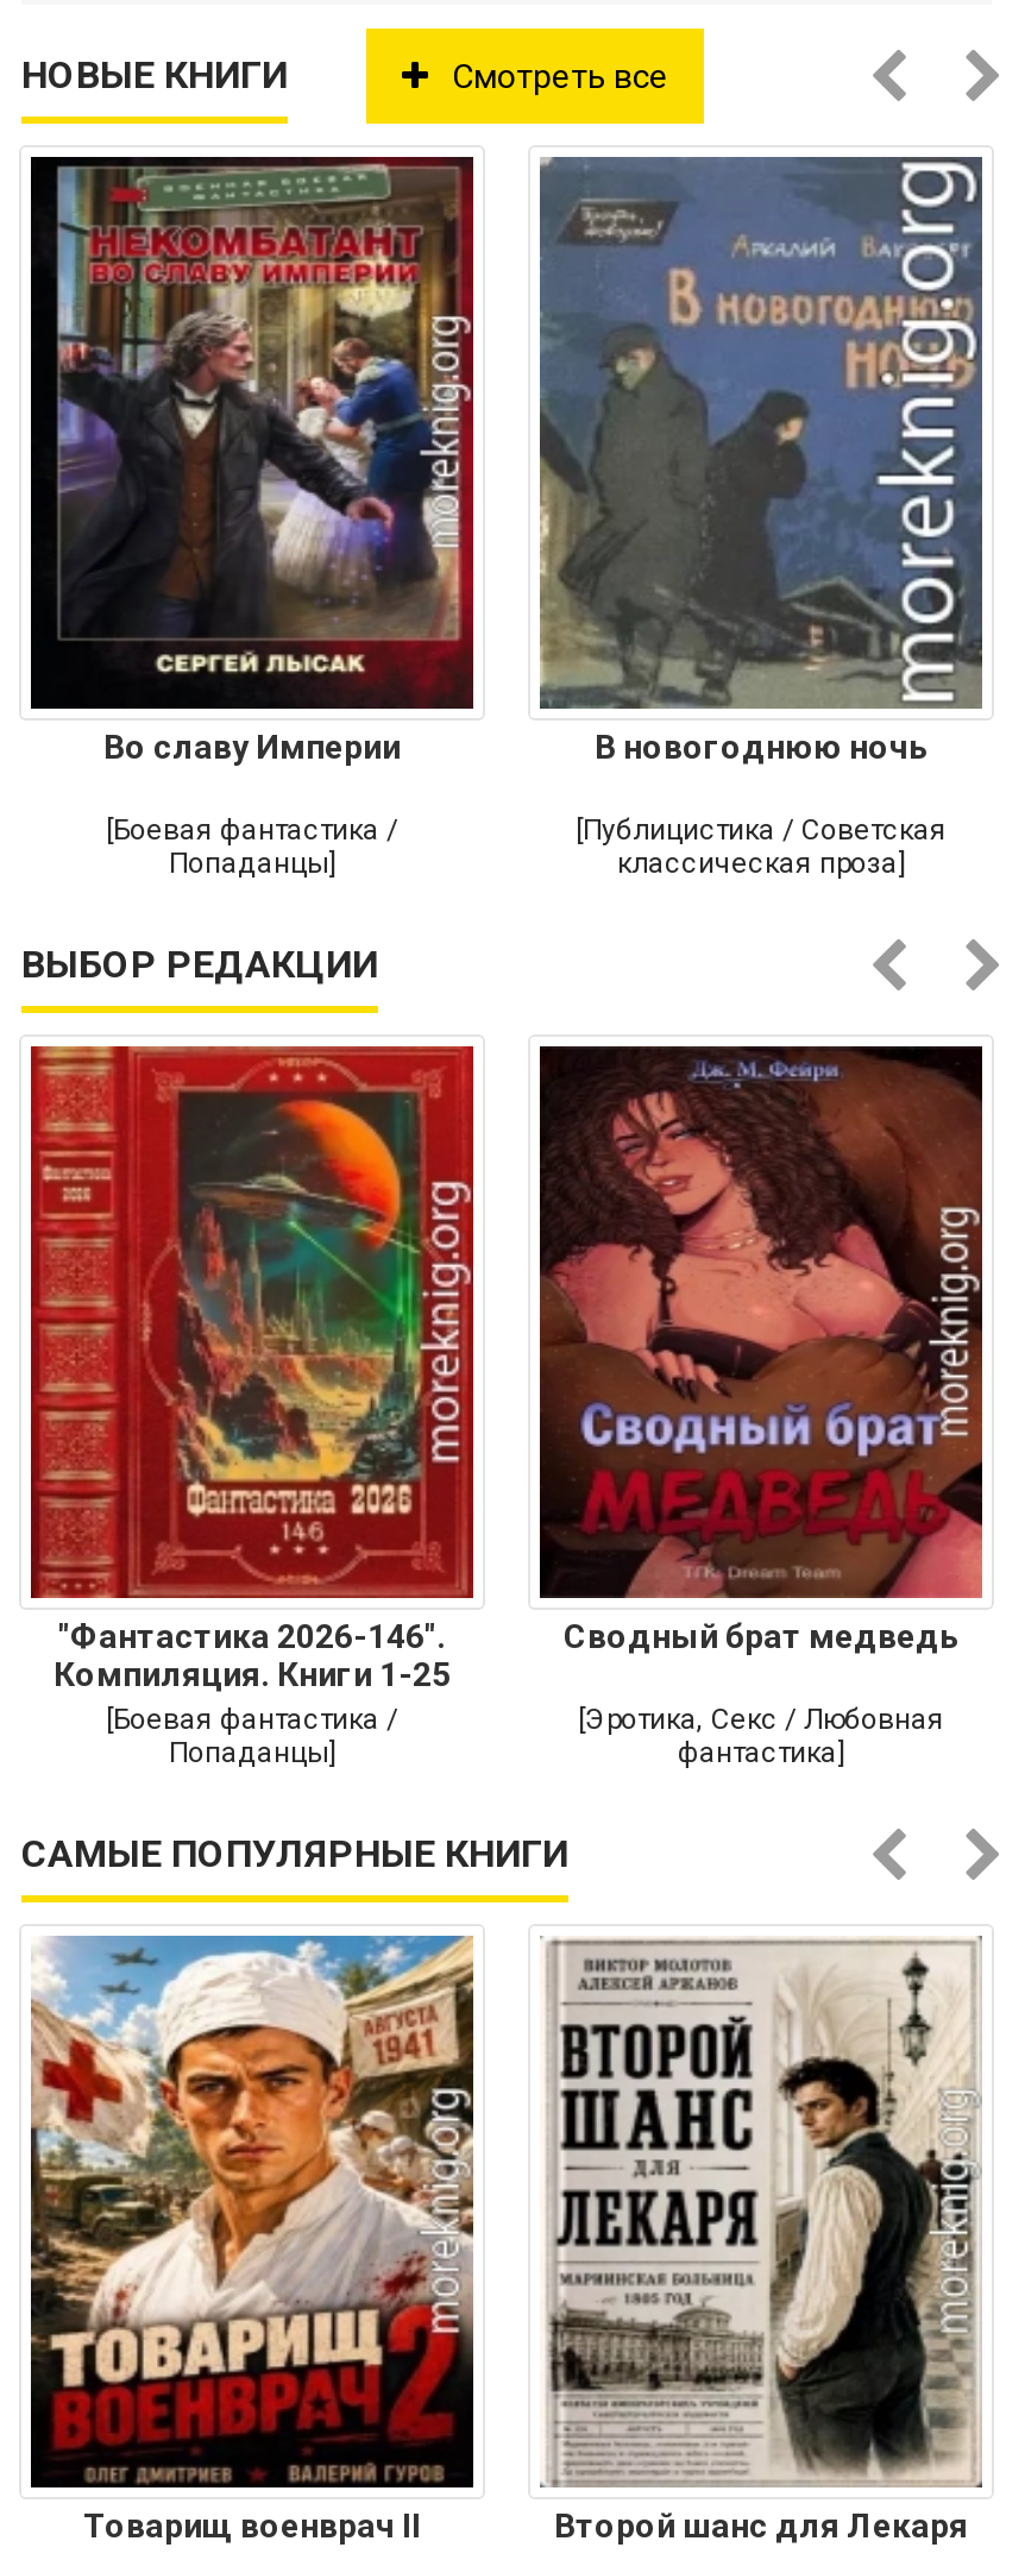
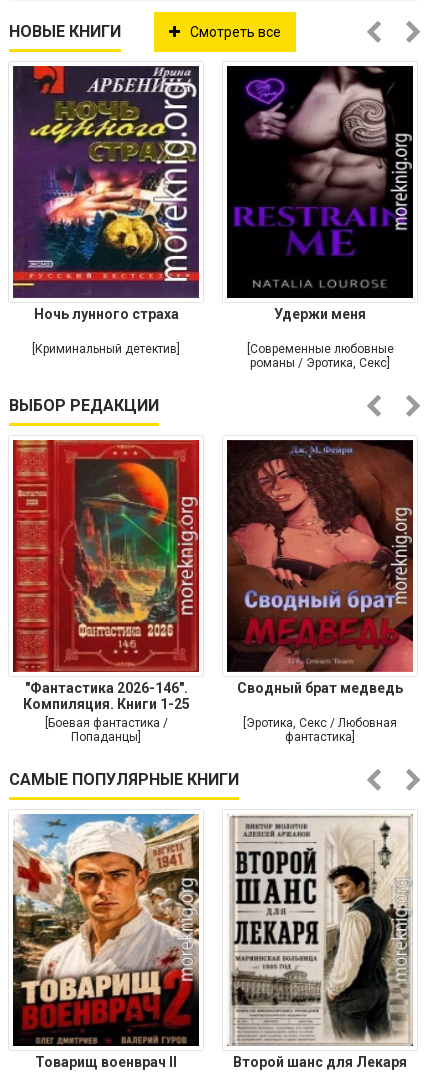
[29,155,476,765] [image] | Во славу Империи -> [12,65,200,322] [image] | Ночь лунного страха
[537,155,985,765] [image] | В новогоднюю ночь -> [226,65,414,322] [image] | Удержи меня
[106,813,398,879] [Боевая фантастика / | Попаданцы] -> [32,342,180,356] [Криминальный детектив]
[576,813,947,879] [Публицистика / Советская | классическая проза] -> [246,342,393,370] [Современные любовные | романы / Эротика, Секс]

